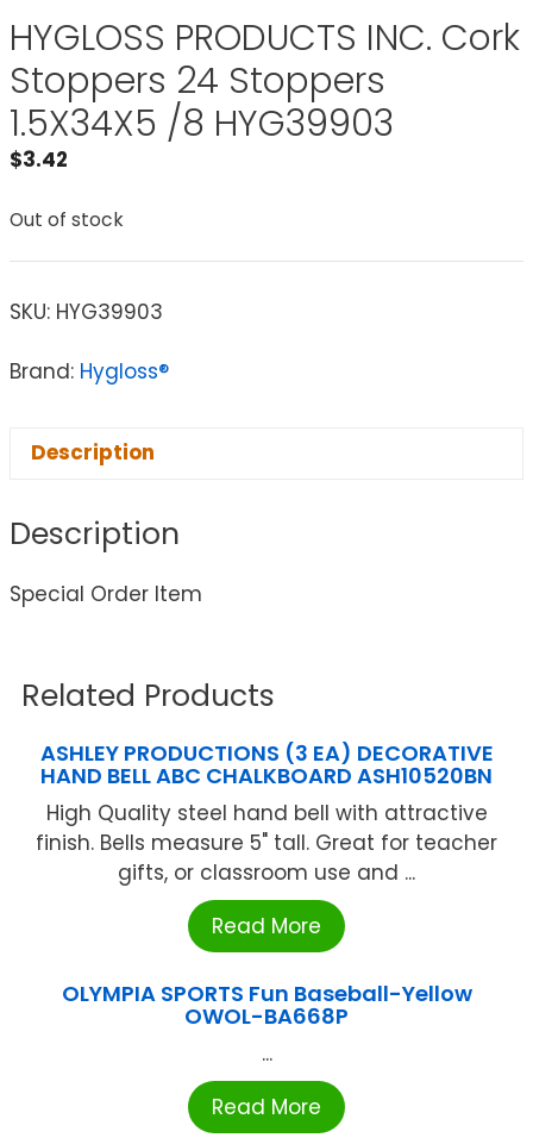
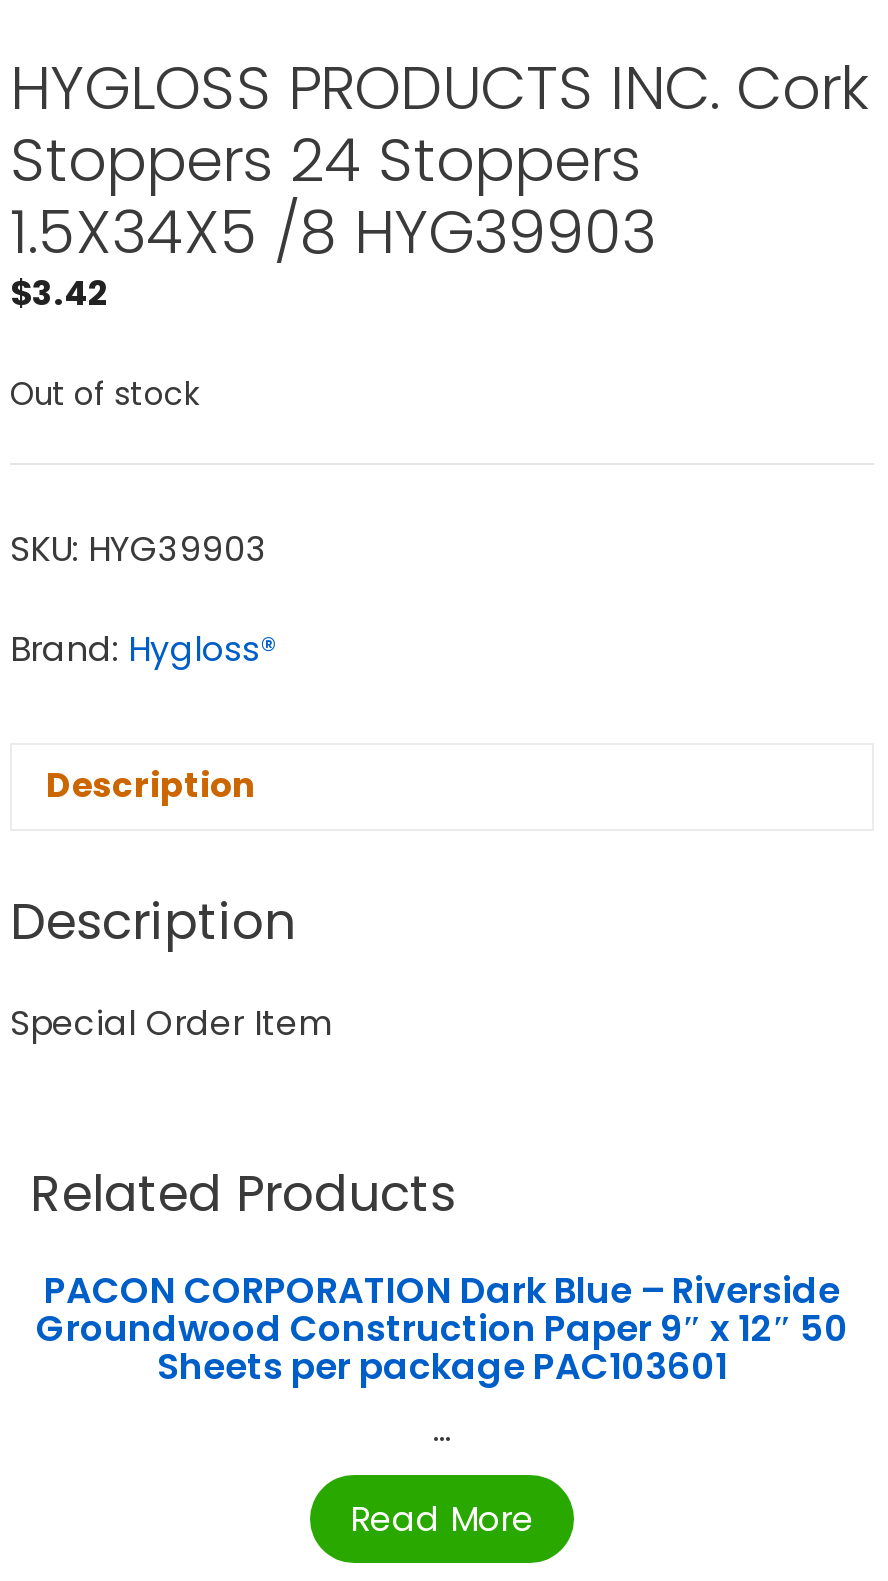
[36,739,497,1032] ASHLEY PRODUCTIONS (3 EA) DECORATIVE | HAND BELL ABC CHALKBOARD ASH10520BN | High Quality steel hand bell with attractive | finish. Bells measure 5" tall. Great for teacher | gifts, or classroom use and ... | Read More | OLYMPIA SPORTS Fun Baseball-Yellow | OWOL-BA668P -> [36,1266,848,1392] PACON CORPORATION Dark Blue – Riverside | Groundwood Construction Paper 9″ x 12″ 50 | Sheets per package PAC103601

